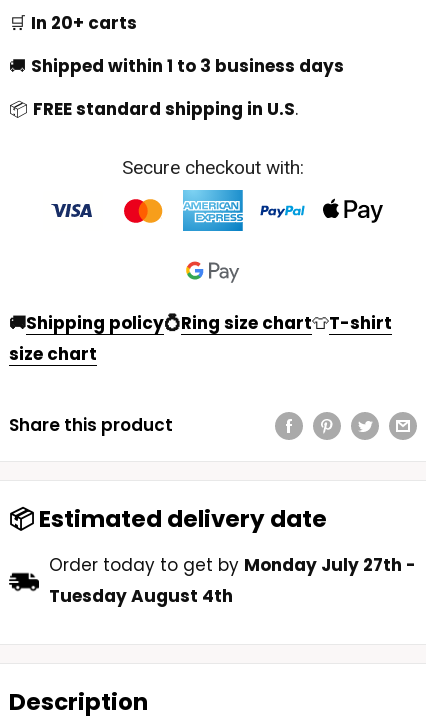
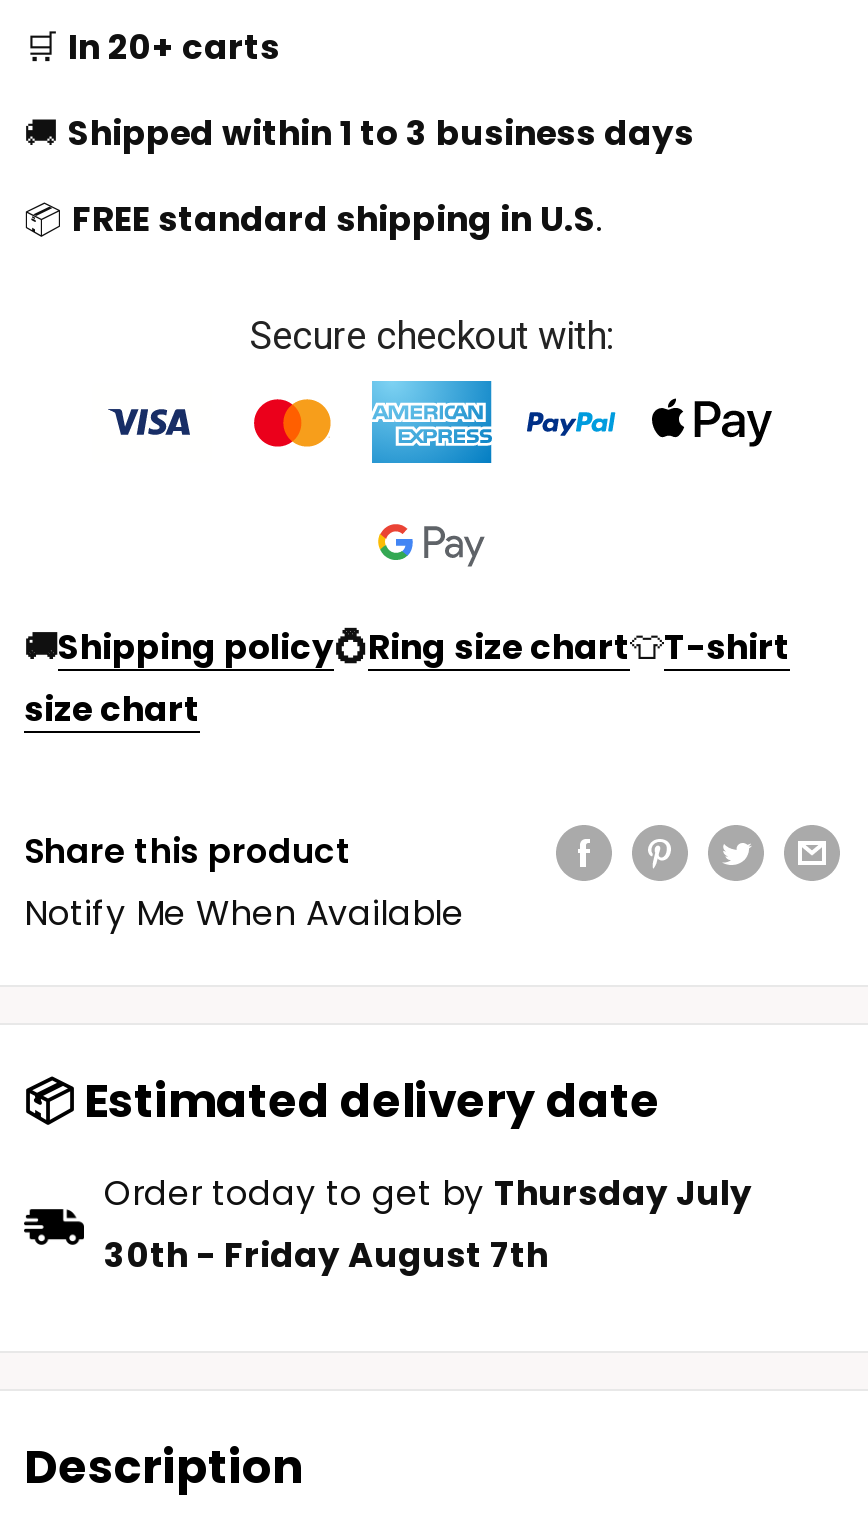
none -> [24,889,464,937] Notify Me When Available
[49,553,416,608] Order today to get by Monday July 27th - | Tuesday August 4th -> [104,1169,752,1279] Order today to get by Thursday July | 30th - Friday August 7th

